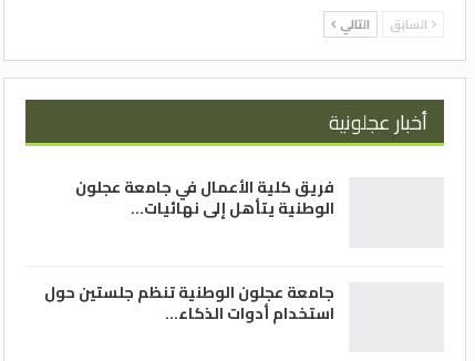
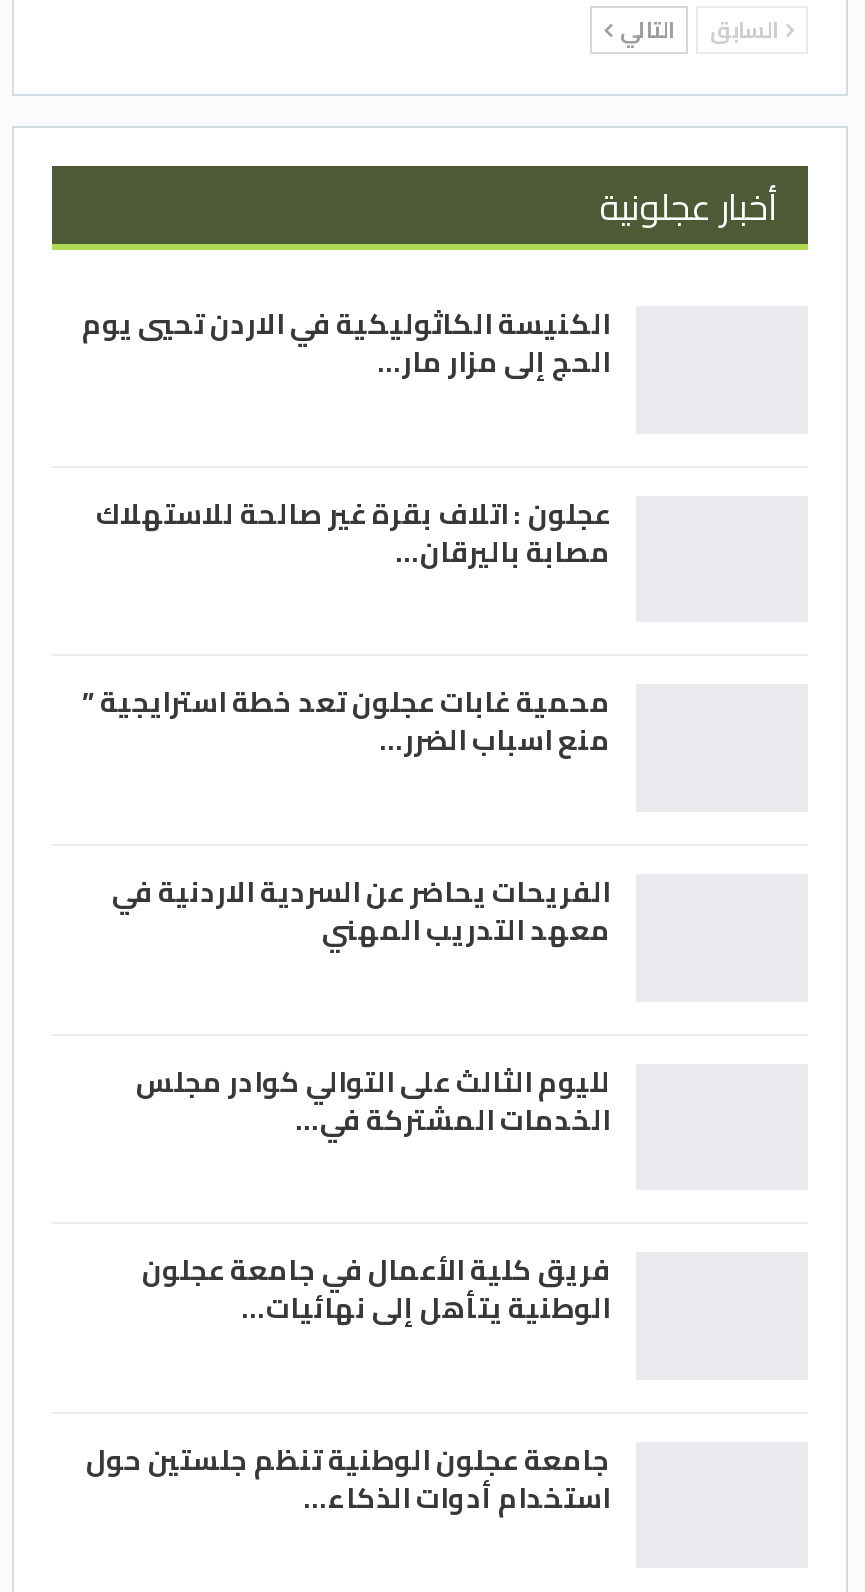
none -> [82,298,610,1145] الكنيسة الكاثوليكية في الاردن تحيي يوم | الحج إلى مزار مار… | عجلون : اتلاف بقرة غير صالحة للاستهلاك | مصابة باليرقان… | محمية غابات عجلون تعد خطة استرايجية ” | منع اسباب الضرر… | الفريحات يحاضر عن السردية الاردنية في | معهد التدريب المهني | لليوم الثالث على التوالي كوادر مجلس | الخدمات المشتركة في…

